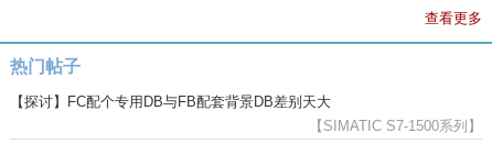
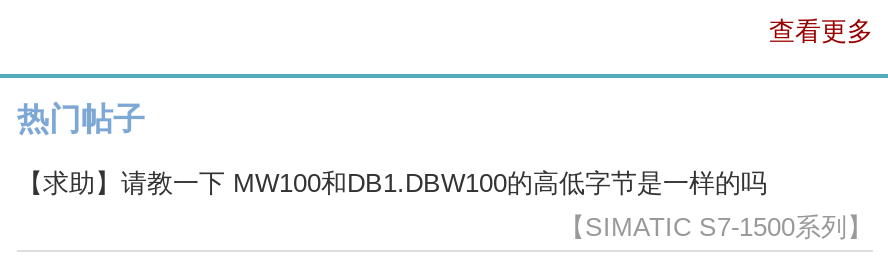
[10,93,331,110] 【探讨】FC配个专用DB与FB配套背景DB差别天大 -> [17,168,767,198] 【求助】请教一下 MW100和DB1.DBW100的高低字节是一样的吗

